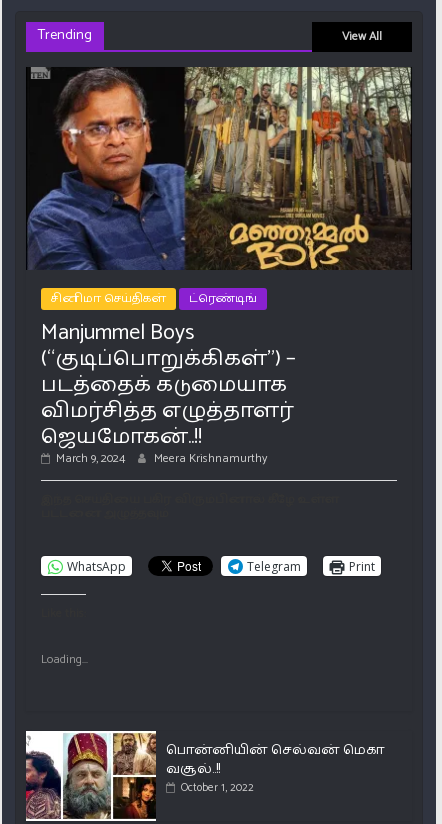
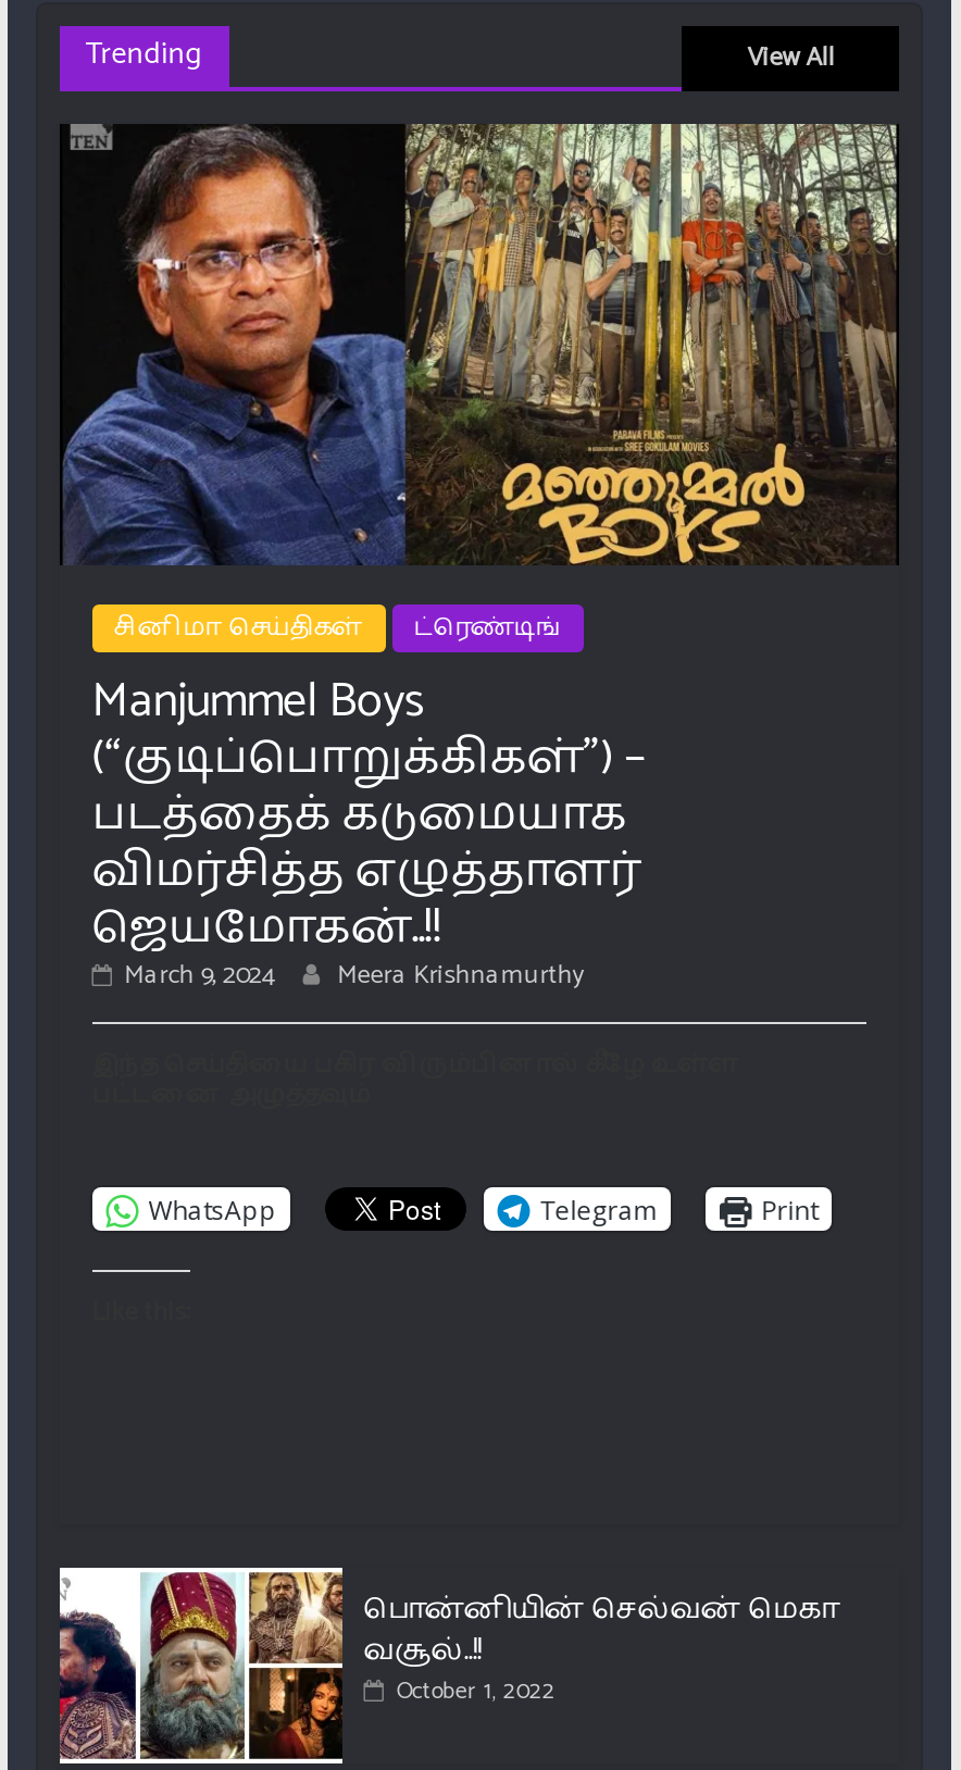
[41,650,88,669] Loading... -> none

